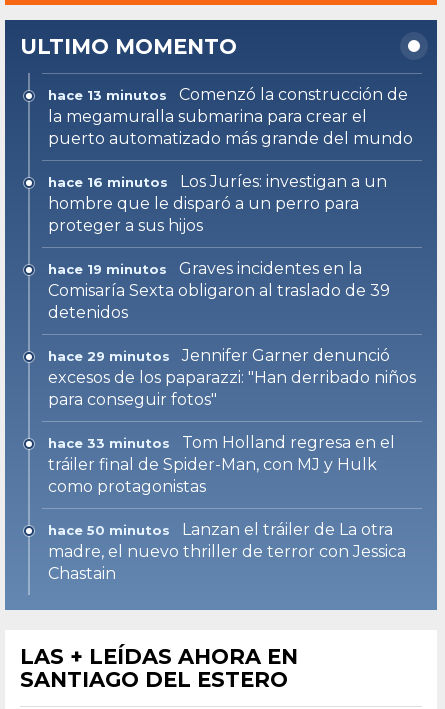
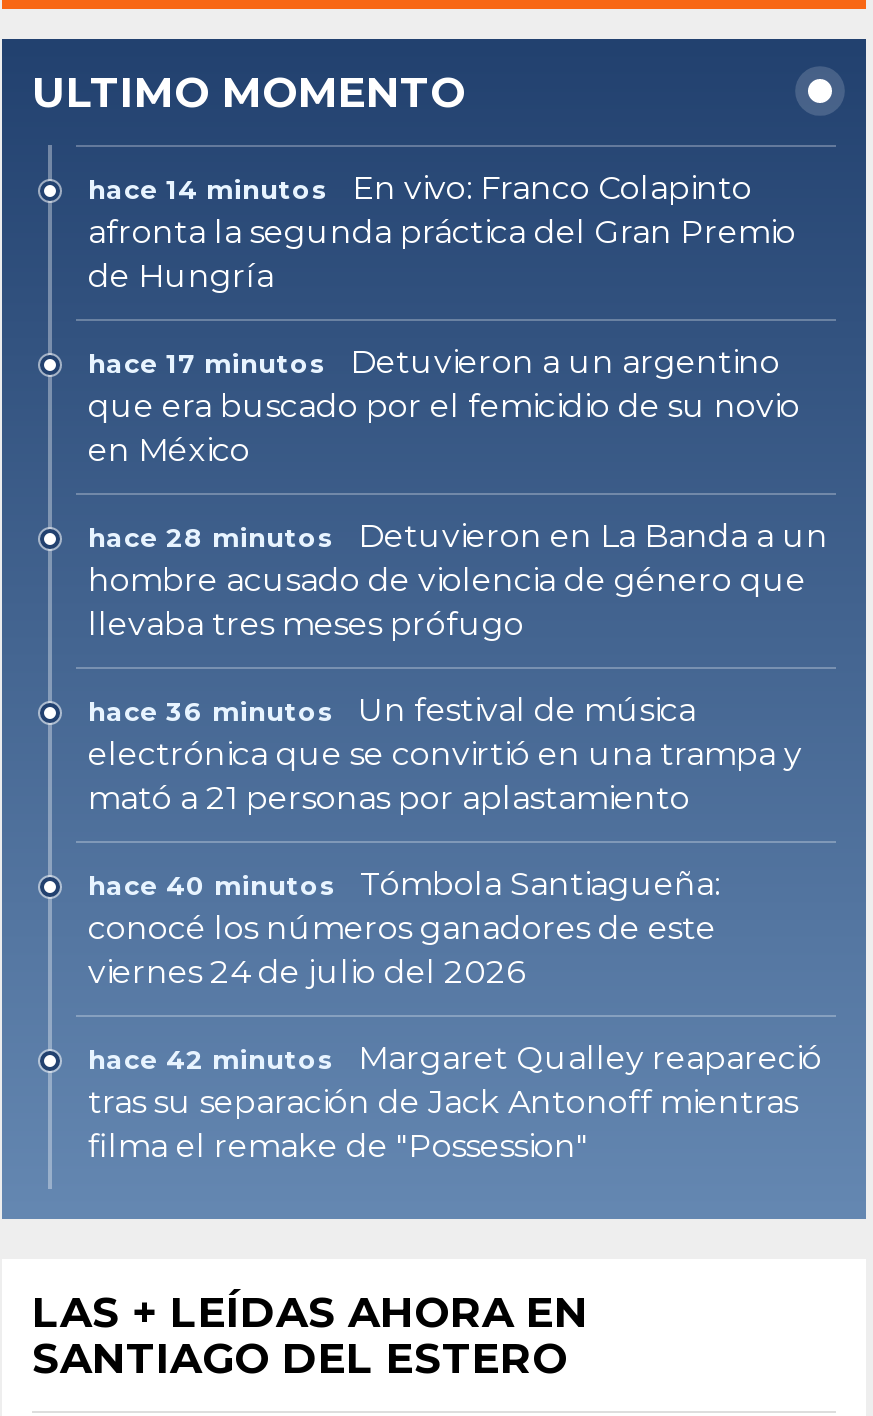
[48,85,413,148] hace 13 minutos | Comenzó la construcción de | la megamuralla submarina para crear el | puerto automatizado más grande del mundo -> [88,169,796,295] hace 14 minutos | En vivo: Franco Colapinto | afronta la segunda práctica del Gran Premio | de Hungría
[48,172,387,235] hace 16 minutos | Los Juríes: investigan a un | hombre que le disparó a un perro para | proteger a sus hijos -> [88,343,800,469] hace 17 minutos | Detuvieron a un argentino | que era buscado por el femicidio de su novio | en México
[48,259,390,322] hace 19 minutos | Graves incidentes en la | Comisaría Sexta obligaron al traslado de 39 | detenidos -> [88,517,828,643] hace 28 minutos | Detuvieron en La Banda a un | hombre acusado de violencia de género que | llevaba tres meses prófugo
[48,346,416,409] hace 29 minutos | Jennifer Garner denunció | excesos de los paparazzi: "Han derribado niños | para conseguir fotos" -> [88,691,802,817] hace 36 minutos | Un festival de música | electrónica que se convirtió en una trampa y | mató a 21 personas por aplastamiento
[48,433,395,496] hace 33 minutos | Tom Holland regresa en el | tráiler final de Spider-Man, con MJ y Hulk | como protagonistas -> [88,865,720,991] hace 40 minutos | Tómbola Santiagueña: | conocé los números ganadores de este | viernes 24 de julio del 2026
[48,520,406,583] hace 50 minutos | Lanzan el tráiler de La otra | madre, el nuevo thriller de terror con Jessica | Chastain -> [88,1039,822,1165] hace 42 minutos | Margaret Qualley reapareció | tras su separación de Jack Antonoff mientras | filma el remake de "Possession"

